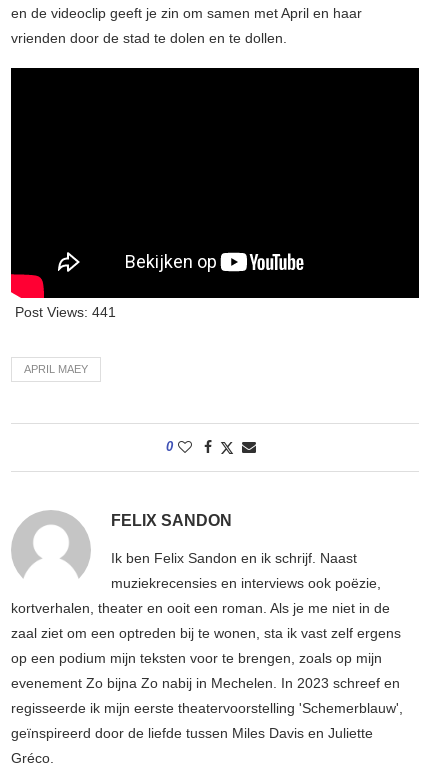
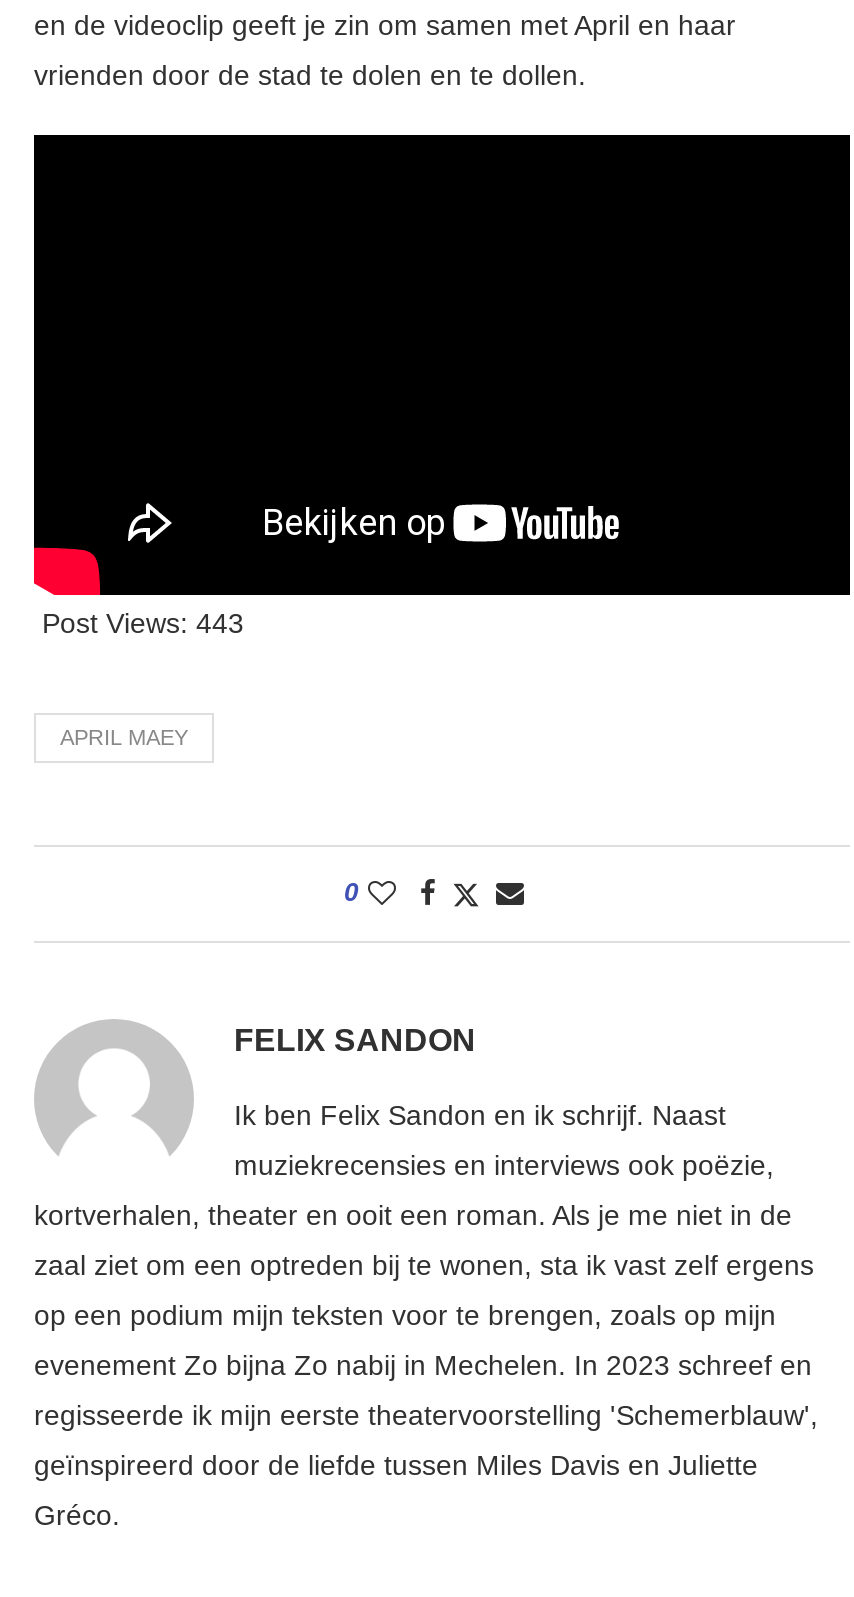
[15,304,116,320] Post Views: 441 -> [42,607,244,639] Post Views: 443

